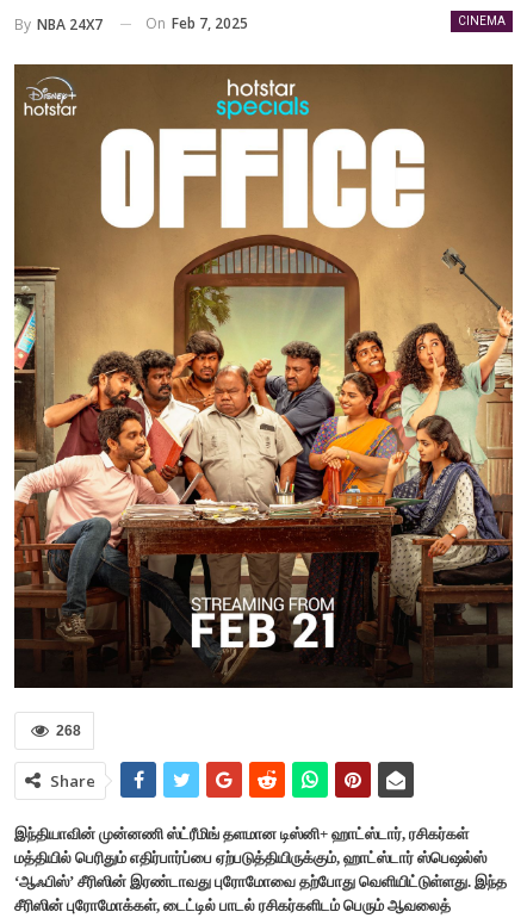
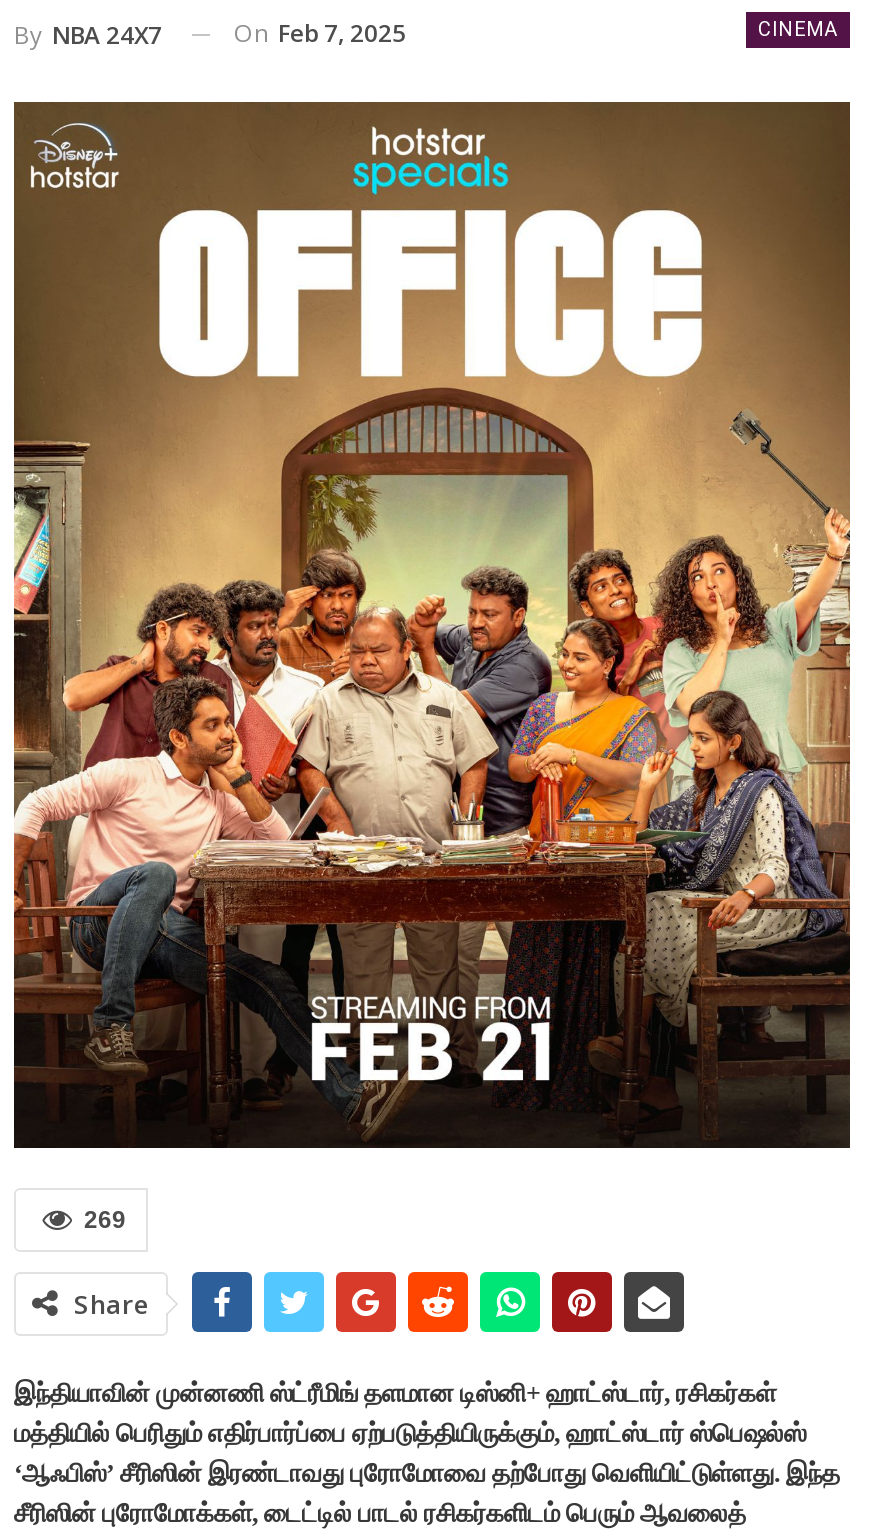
[56,723,81,739] 268 -> [84,1206,126,1234] 269

